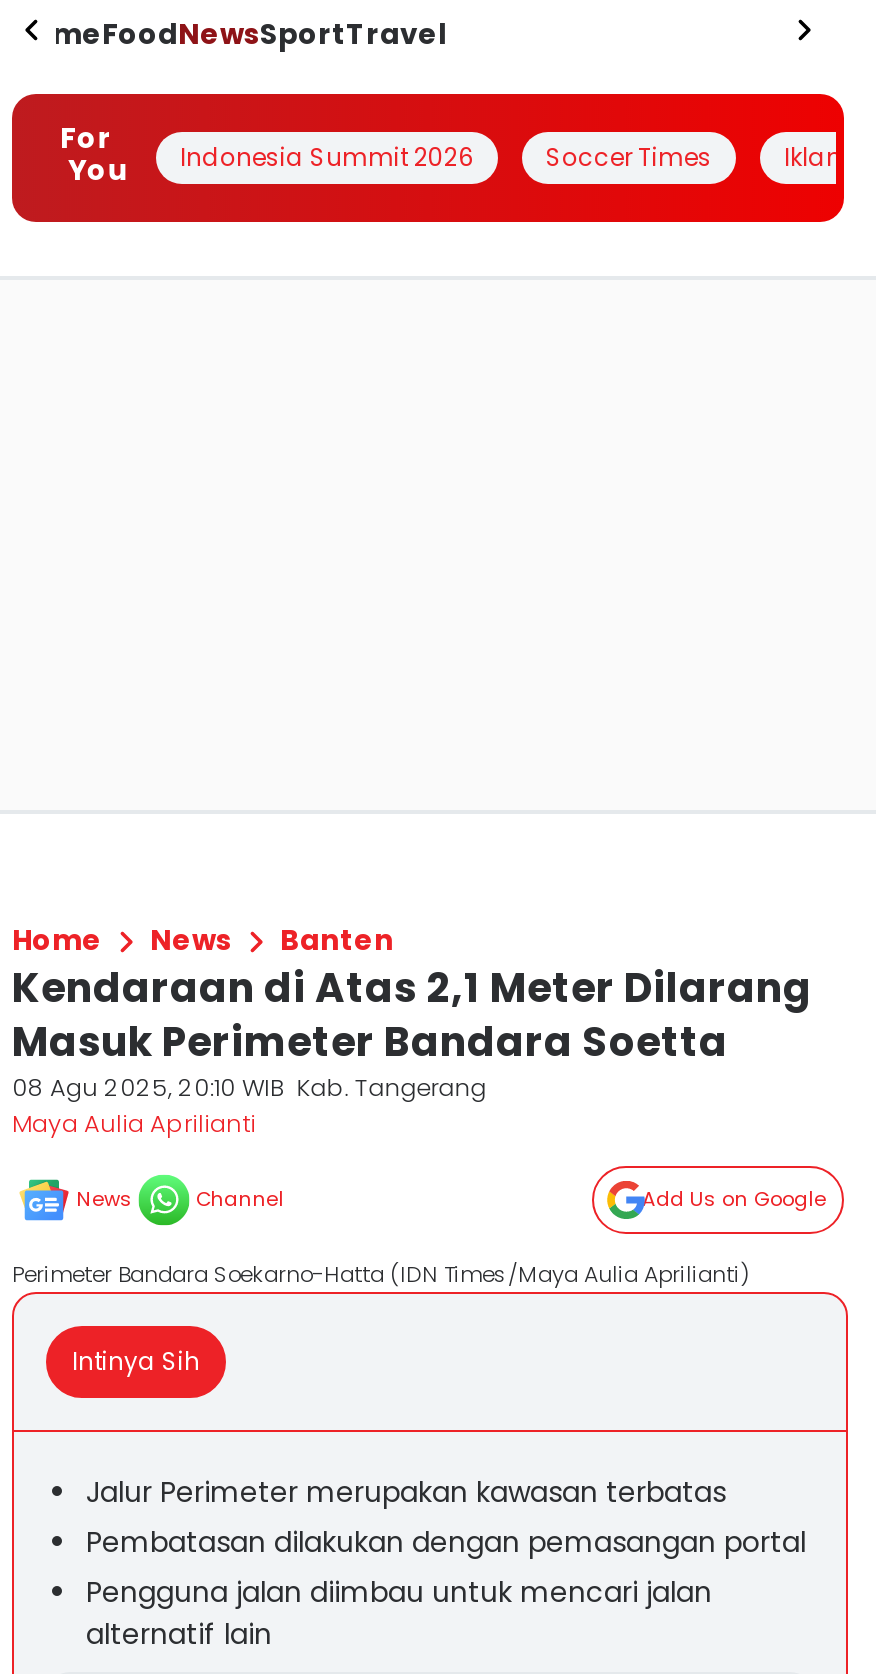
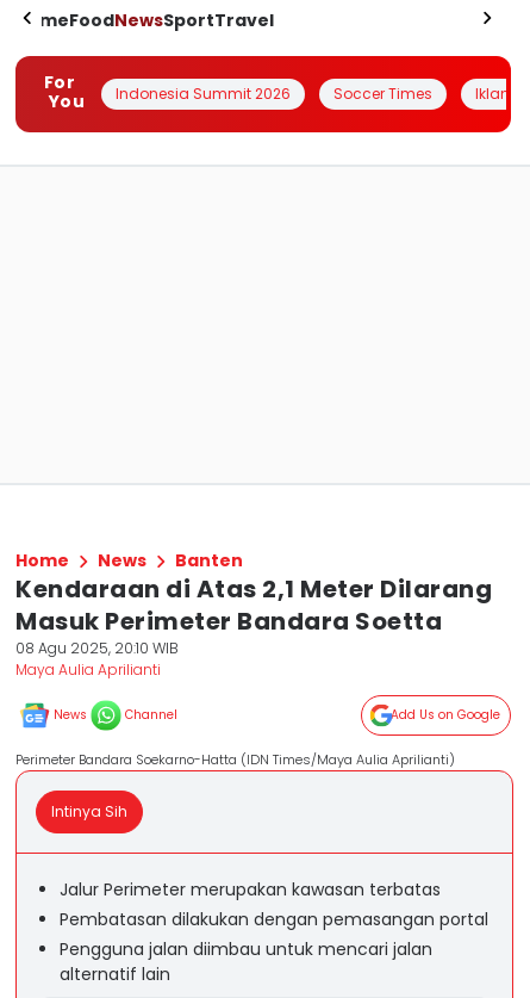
[12,1070,486,1104] 08 Agu 2025, 20:10 WIB Kab. Tangerang -> [15,638,179,658] 08 Agu 2025, 20:10 WIB

